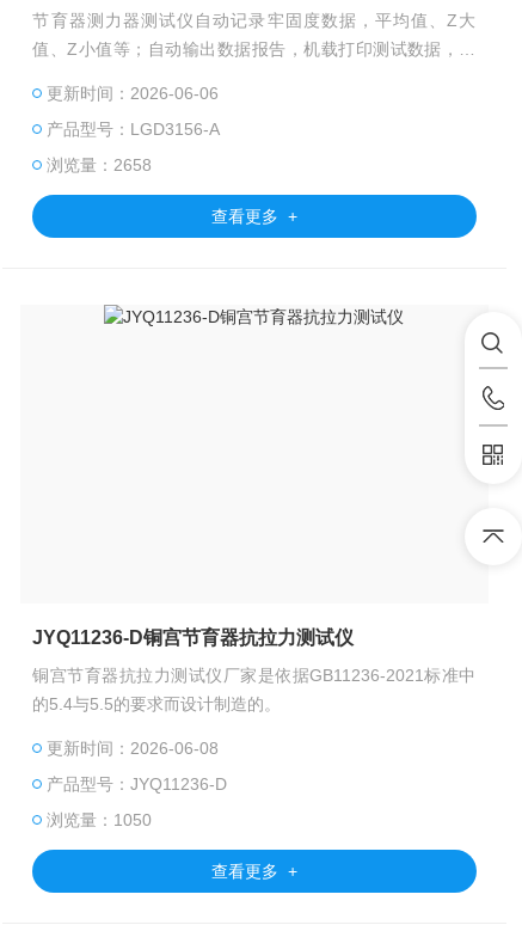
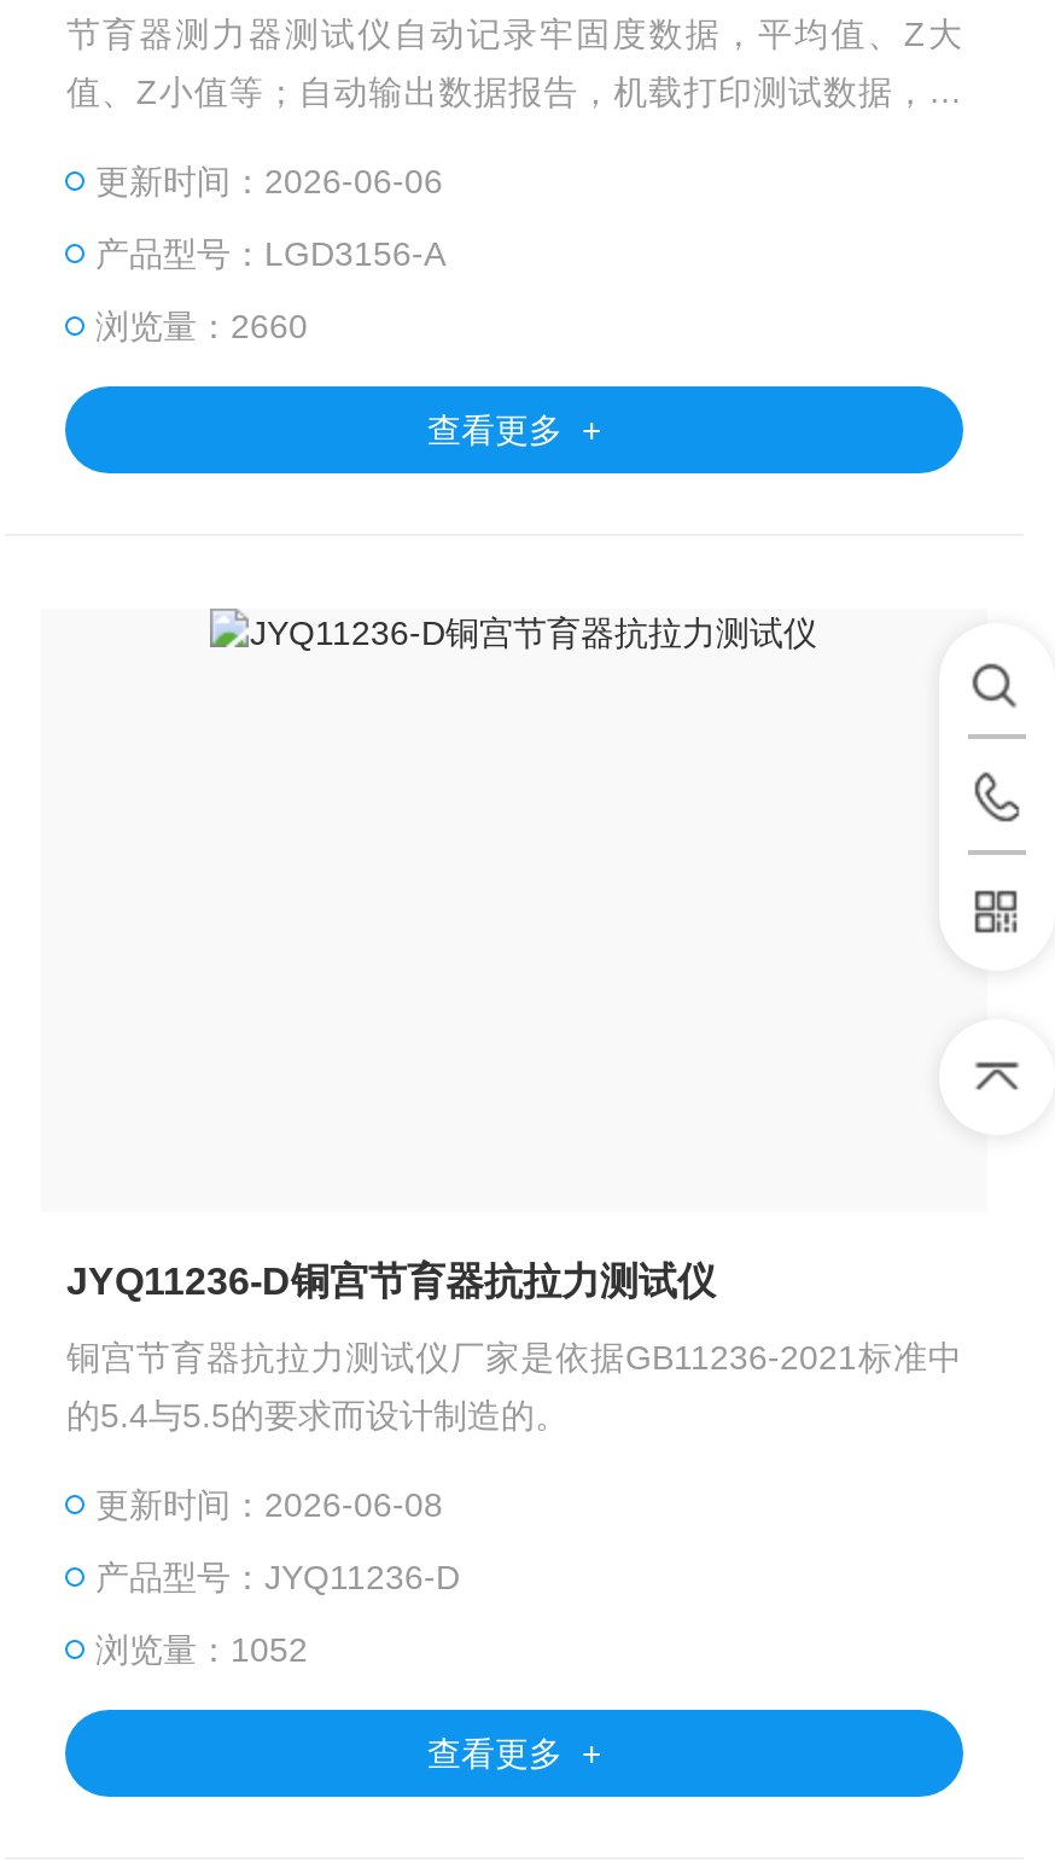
[47,155,152,174] 浏览量：2658 -> [95,306,308,345] 浏览量：2660
[47,810,152,829] 浏览量：1050 -> [95,1629,308,1668] 浏览量：1052

